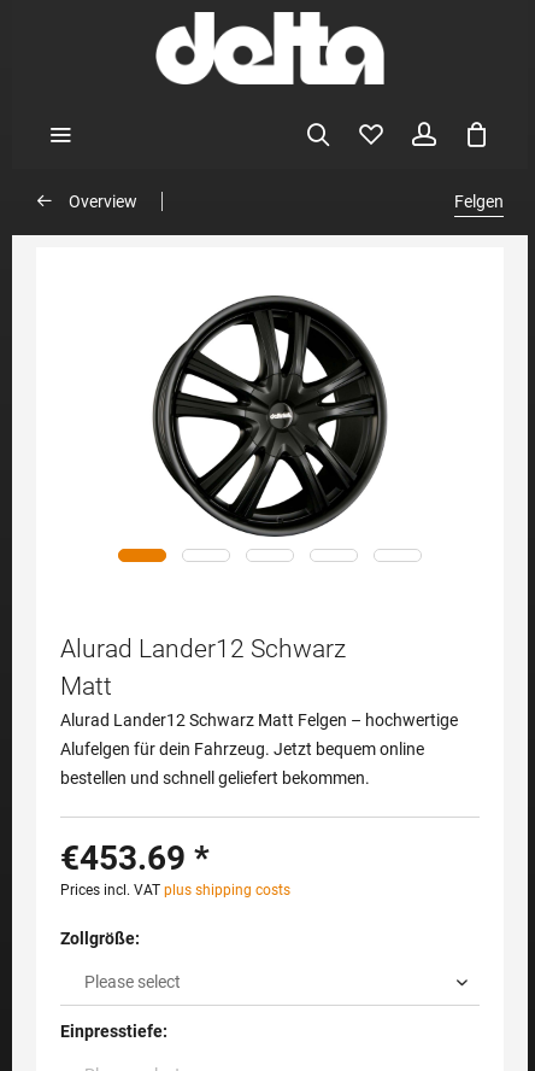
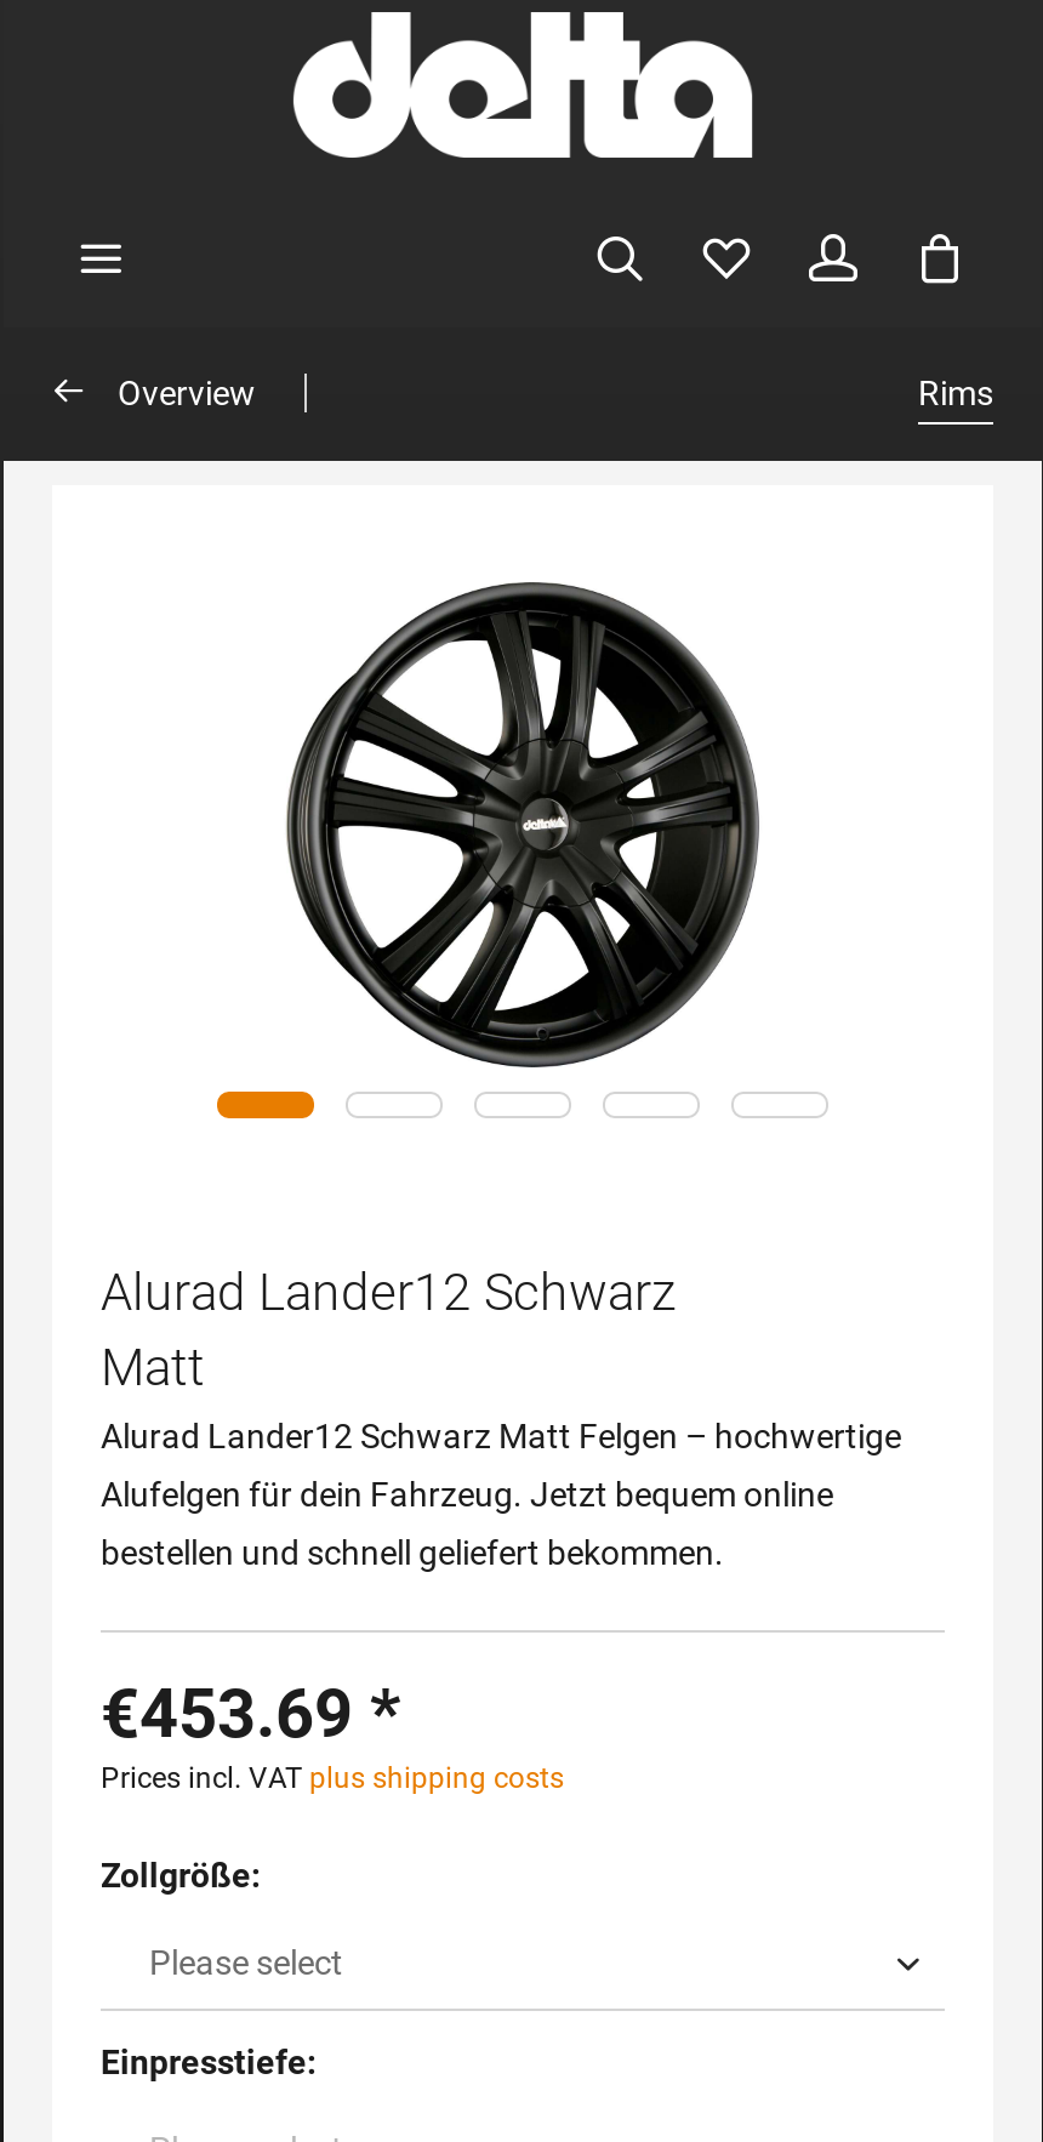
[454,192,504,211] Felgen -> [918,374,993,412] Rims

